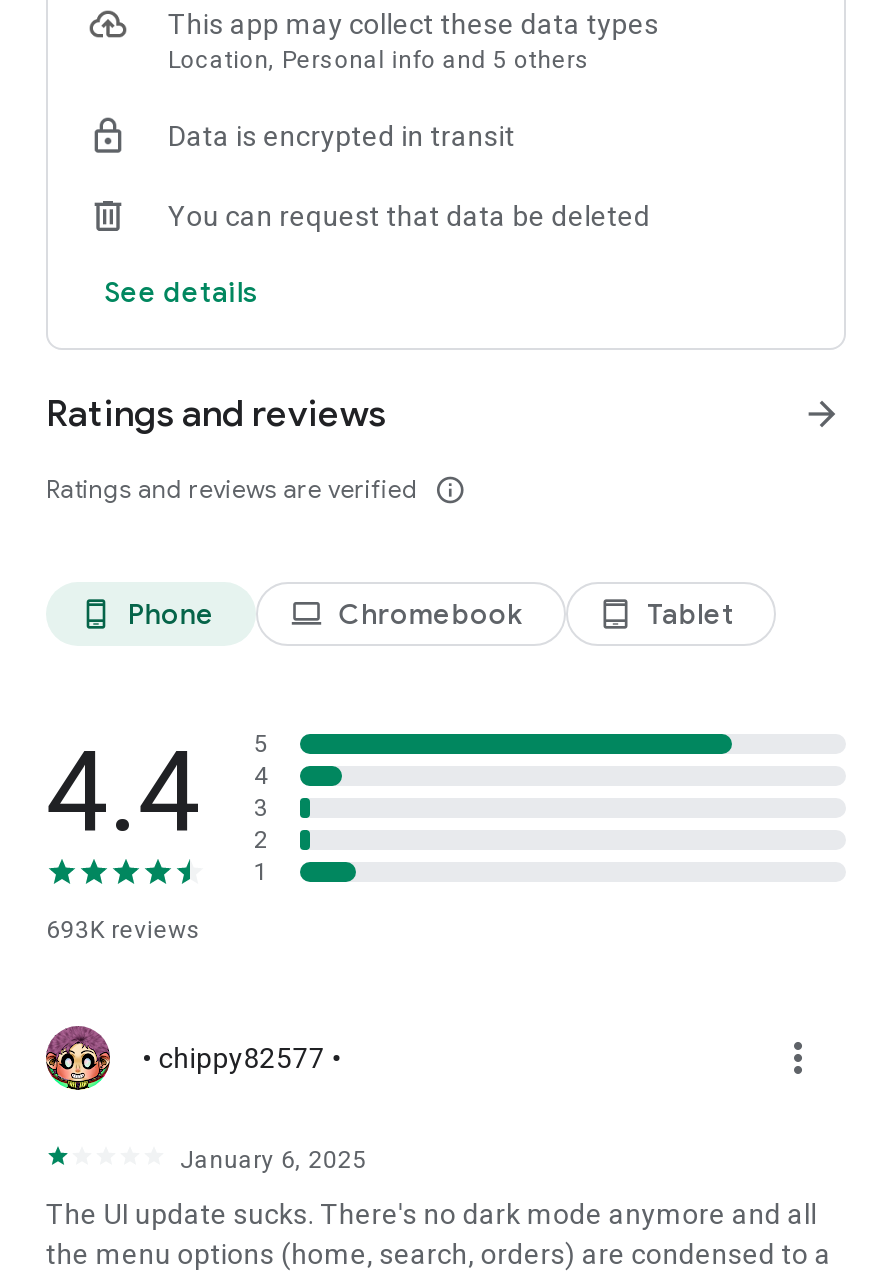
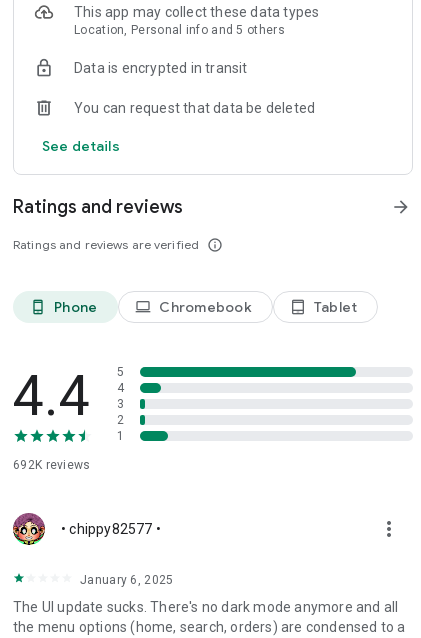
[46,916,201,944] 693K reviews -> [13,458,91,472] 692K reviews

